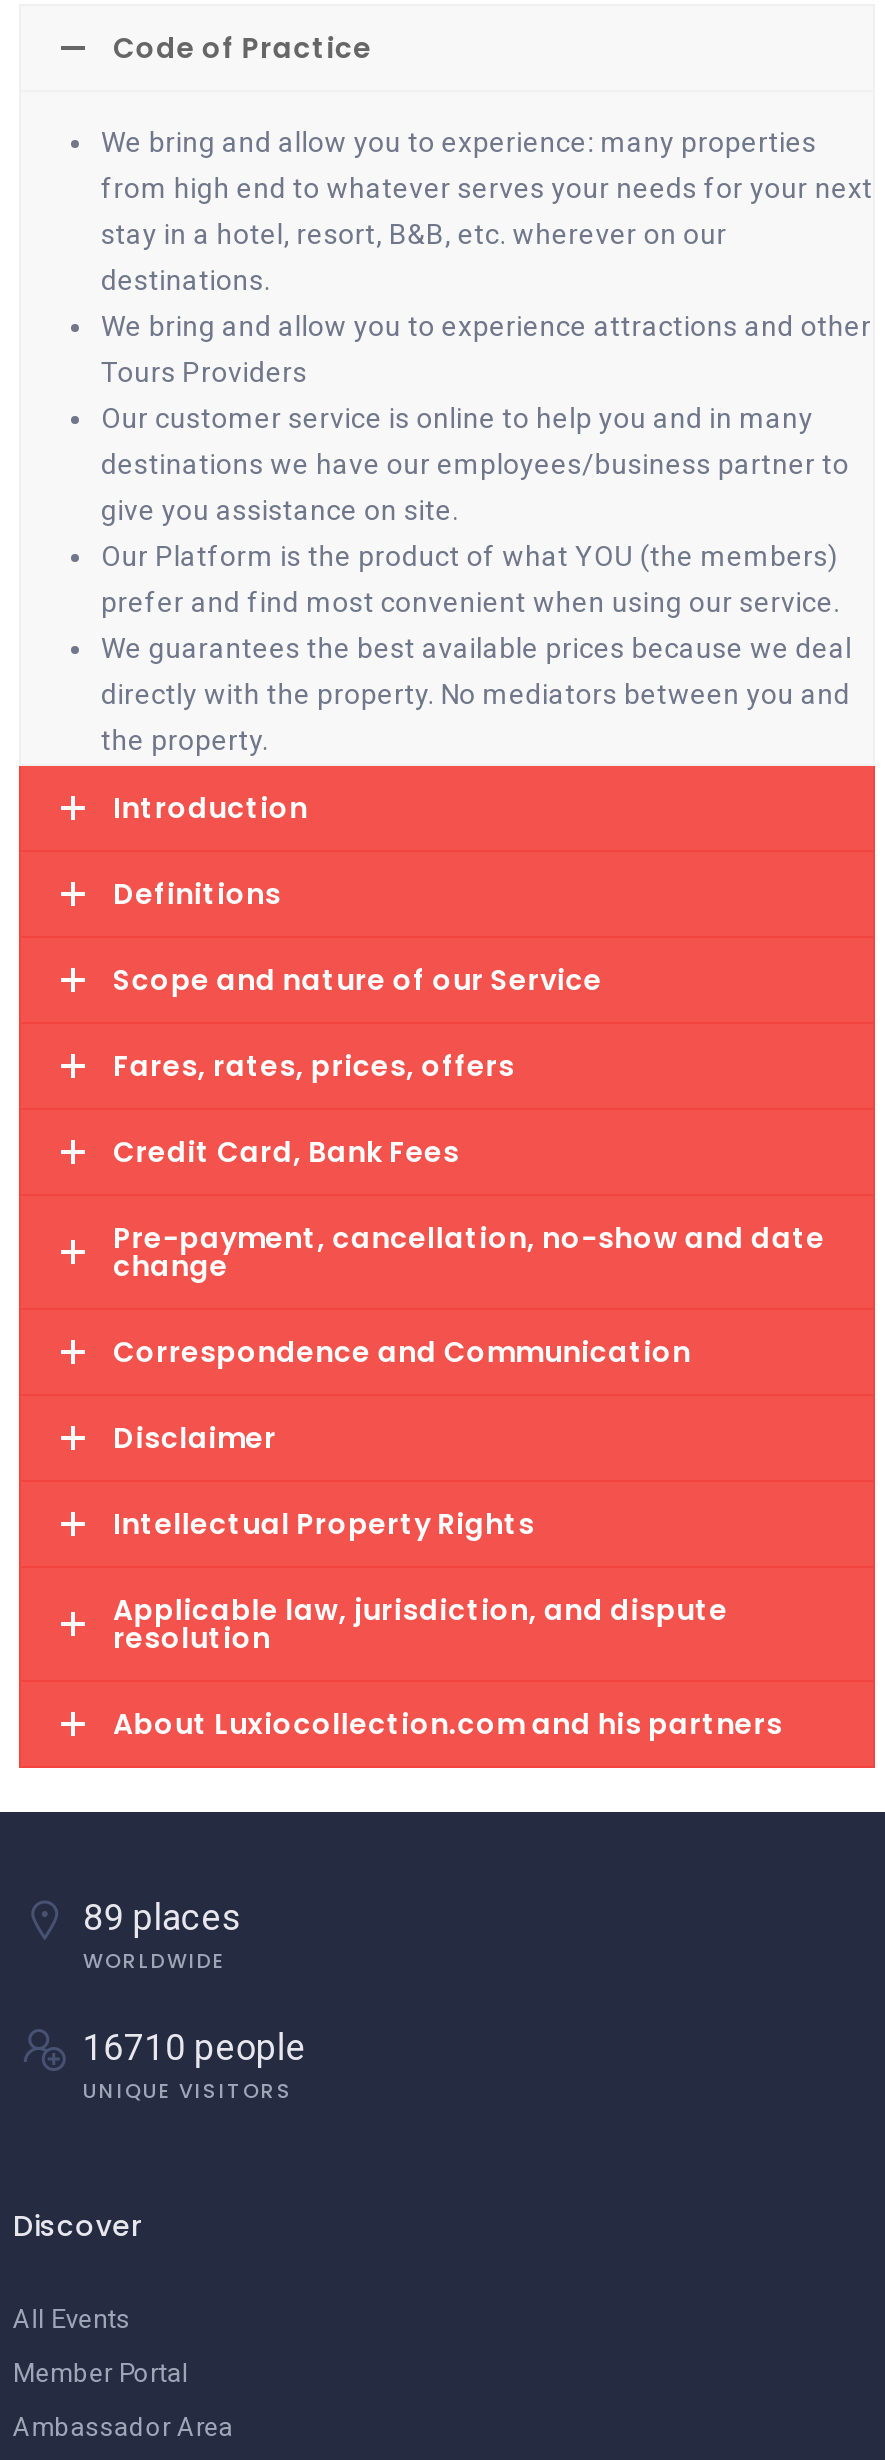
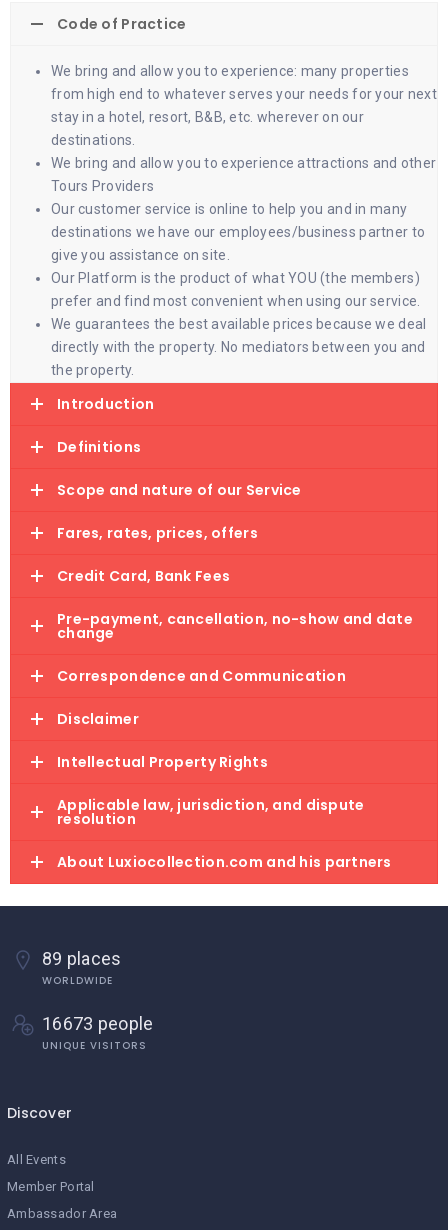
[83,2026,306,2068] 16710 people -> [42,1013,153,1034] 16673 people

